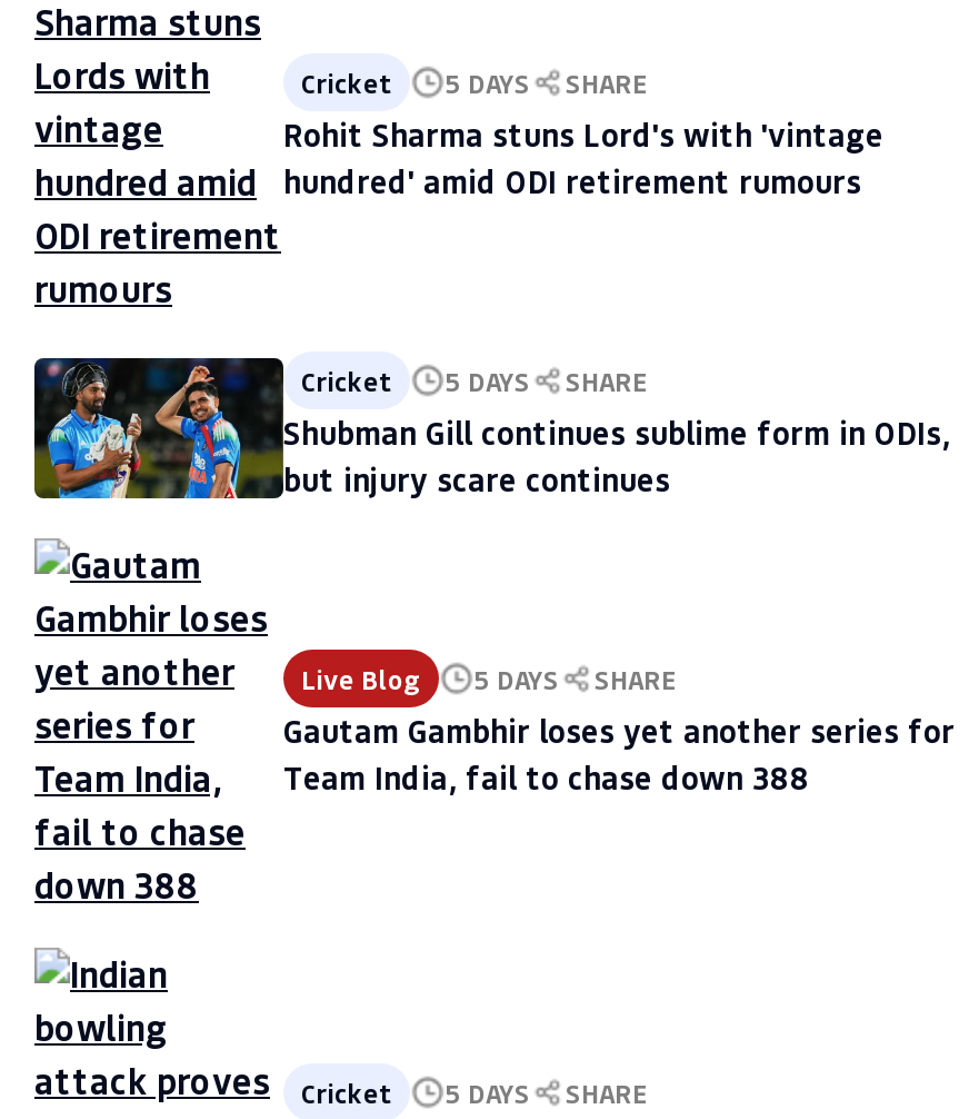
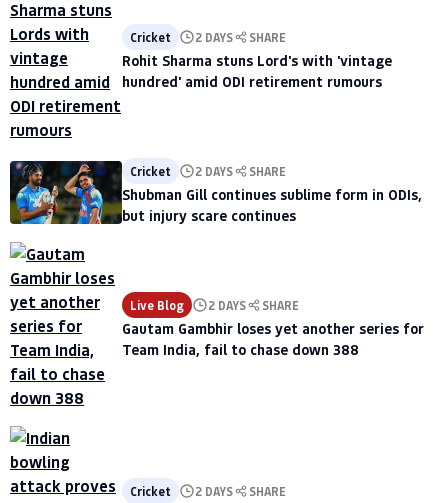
[301,66,648,101] Cricket 5 DAYS SHARE -> [130,29,286,45] Cricket 2 DAYS SHARE
[301,364,648,399] Cricket 5 DAYS SHARE -> [130,163,286,179] Cricket 2 DAYS SHARE
[301,662,677,697] Live Blog 5 DAYS SHARE -> [130,297,299,313] Live Blog 2 DAYS SHARE
[301,1075,648,1110] Cricket 5 DAYS SHARE -> [130,483,286,499] Cricket 2 DAYS SHARE

